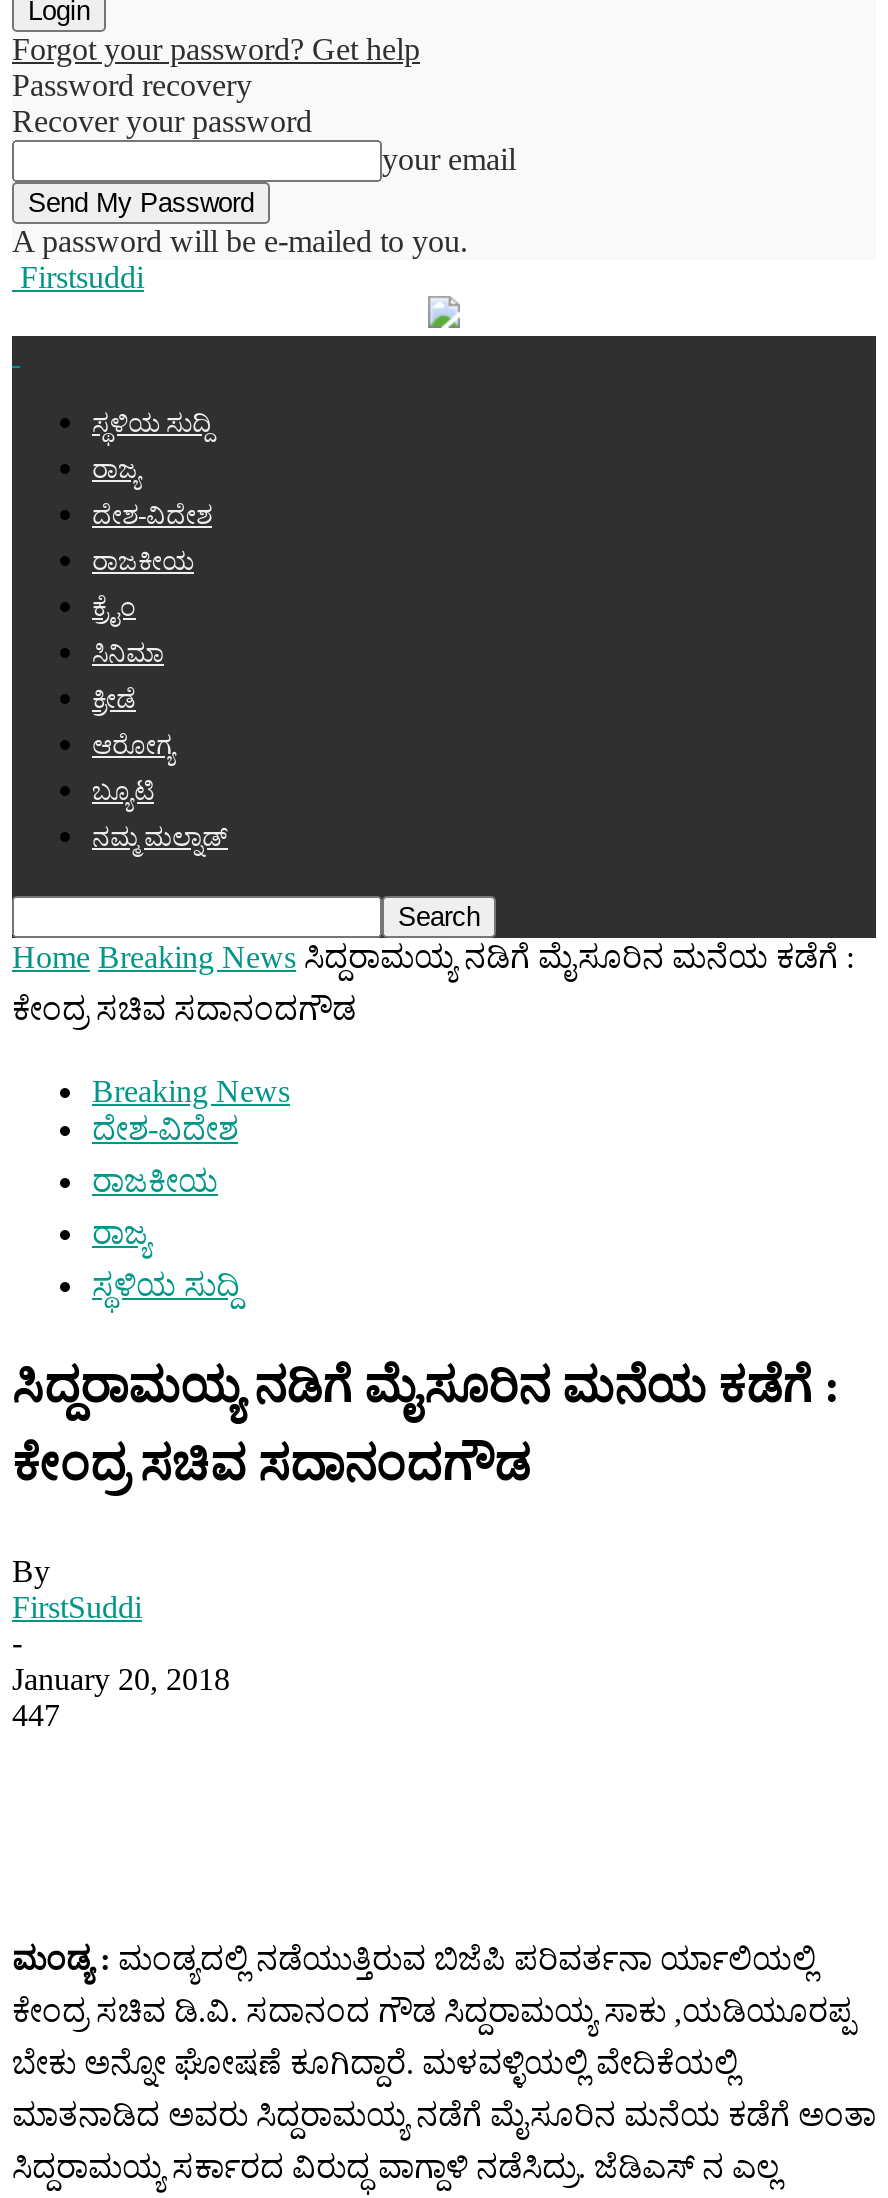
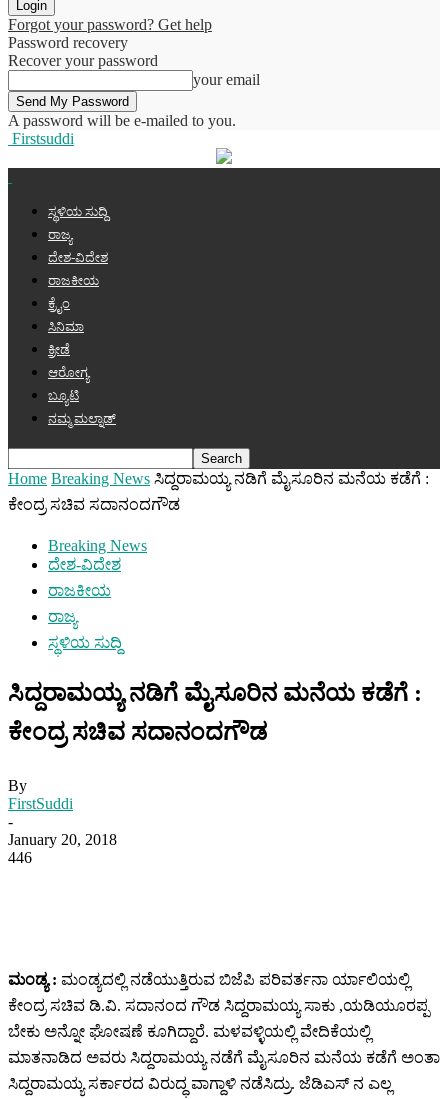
[12,1698,60,1732] 447 -> [8,849,32,866] 446

